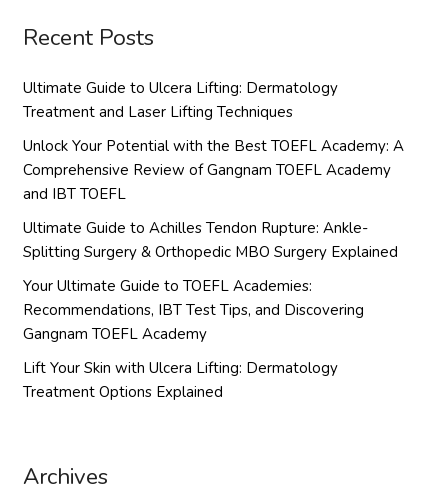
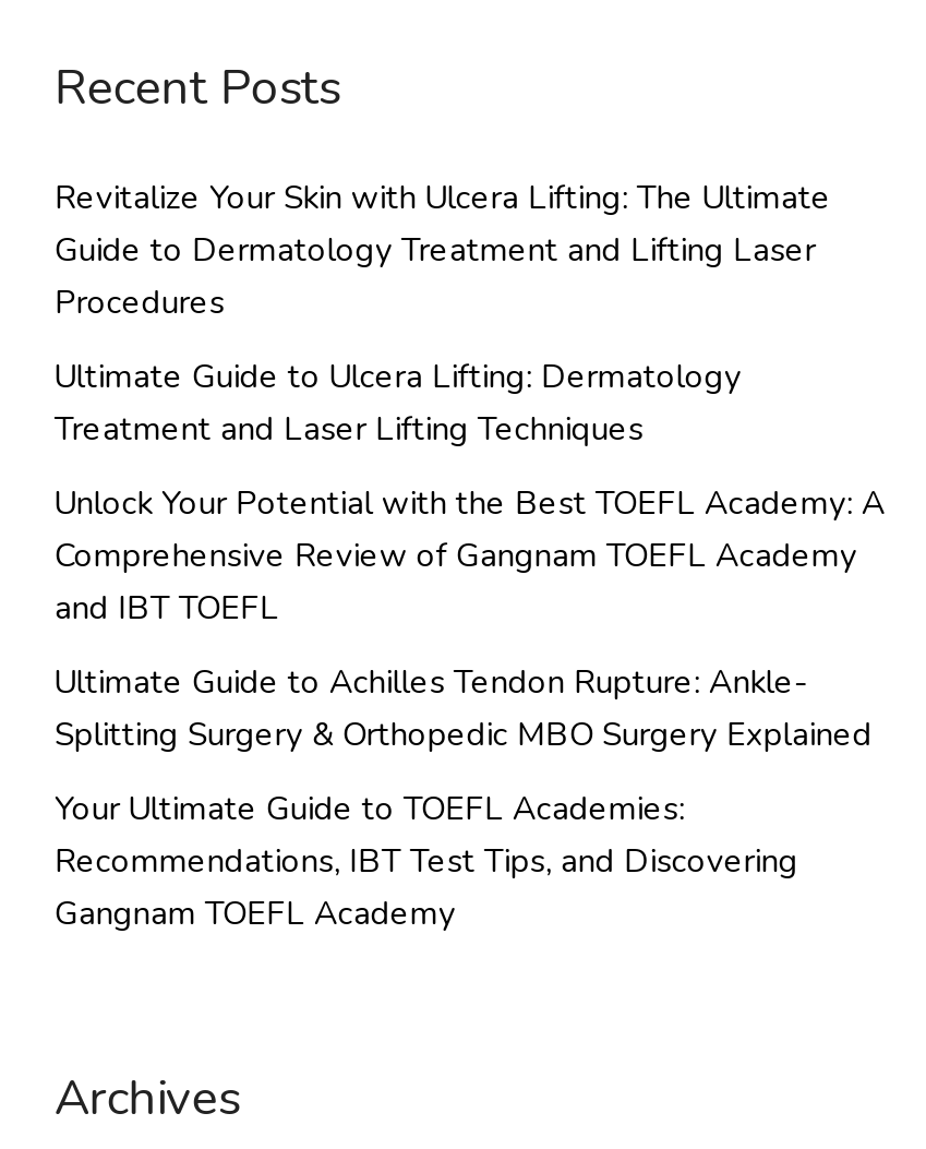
none -> [54,176,831,324] Revitalize Your Skin with Ulcera Lifting: The Ultimate | Guide to Dermatology Treatment and Lifting Laser | Procedures
moved [23,78,404,344] -> [54,355,885,935]: Ultimate Guide to Ulcera Lifting: Dermatology | Treatment and Laser Lifting Techniques | Unlock Your Potential with the Best TOEFL Academy: A | ... | Recommendations, IBT Test Tips, and Discovering | Gangnam TOEFL Academy
[23,358,338,402] Lift Your Skin with Ulcera Lifting: Dermatology | Treatment Options Explained -> none

